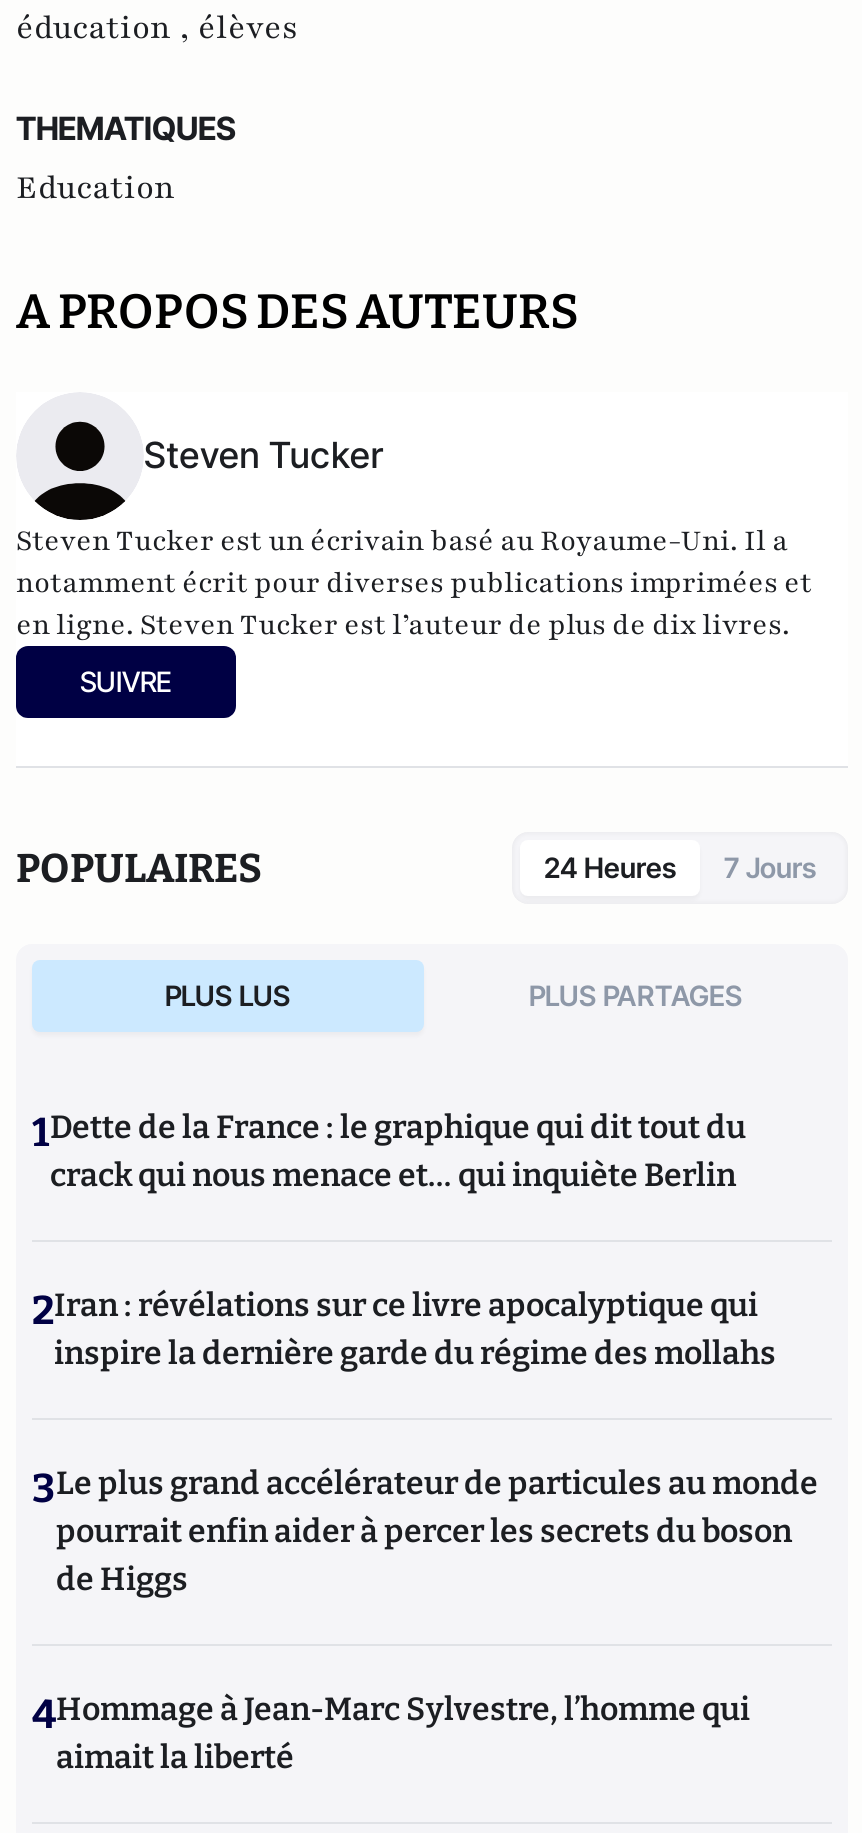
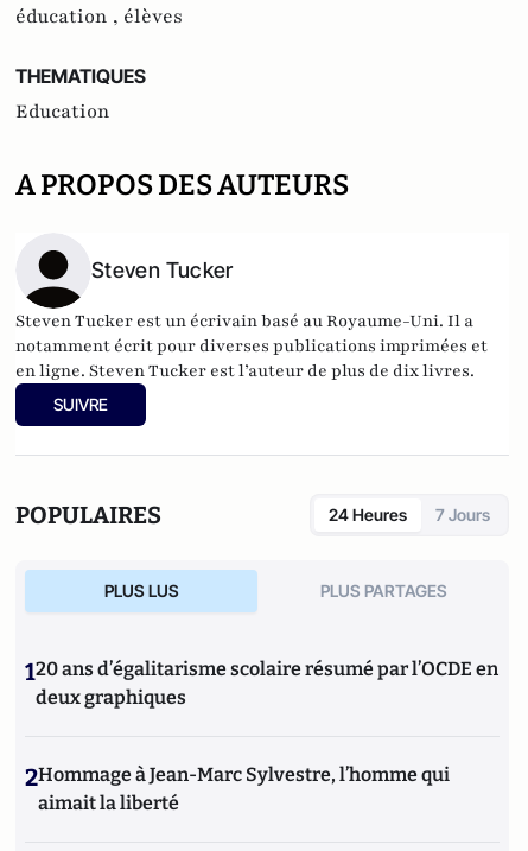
[32,1108,818,1738] 1Dette de la France : le graphique qui dit tout du | crack qui nous menace et… qui inquiète Berlin | 2Iran : révélations sur ce livre apocalyptique qui | inspire la dernière garde du régime des mollahs | 3Le plus grand accélérateur de particules au monde | pourrait enfin aider à percer les secrets du boson | de Higgs | 4Hommage à Jean-Marc Sylvestre, l’homme qui -> [25,658,498,792] 120 ans d’égalitarisme scolaire résumé par l’OCDE en | deux graphiques | 2Hommage à Jean-Marc Sylvestre, l’homme qui

